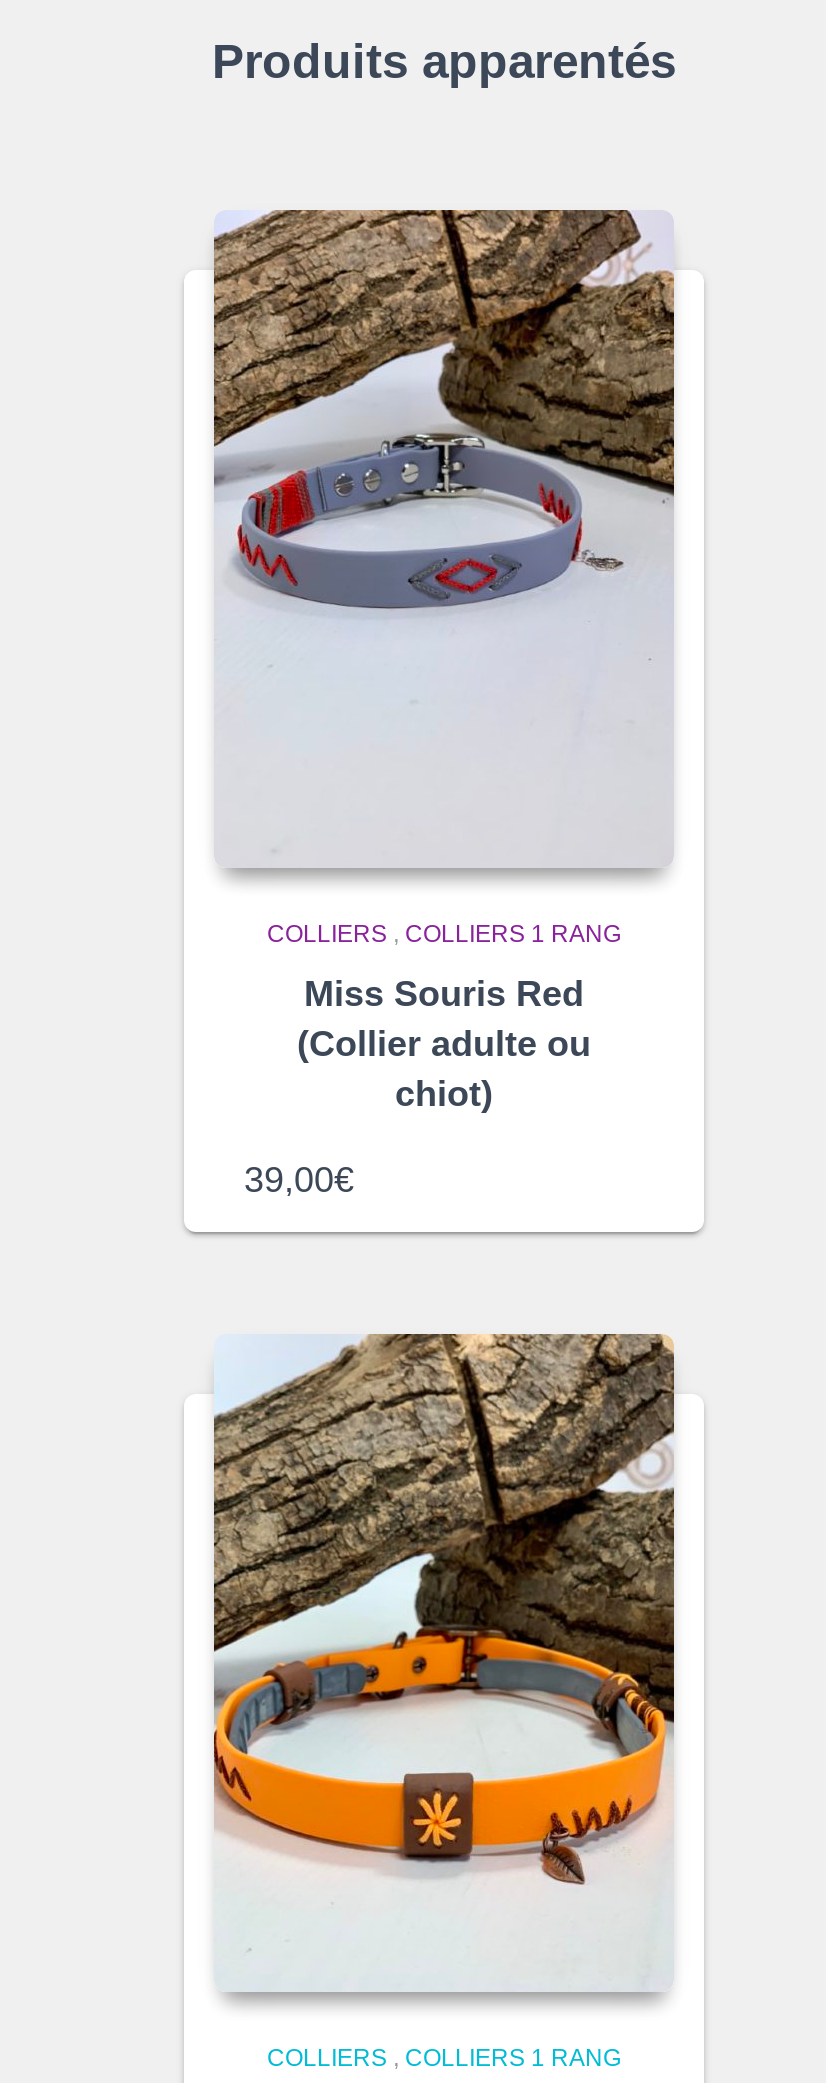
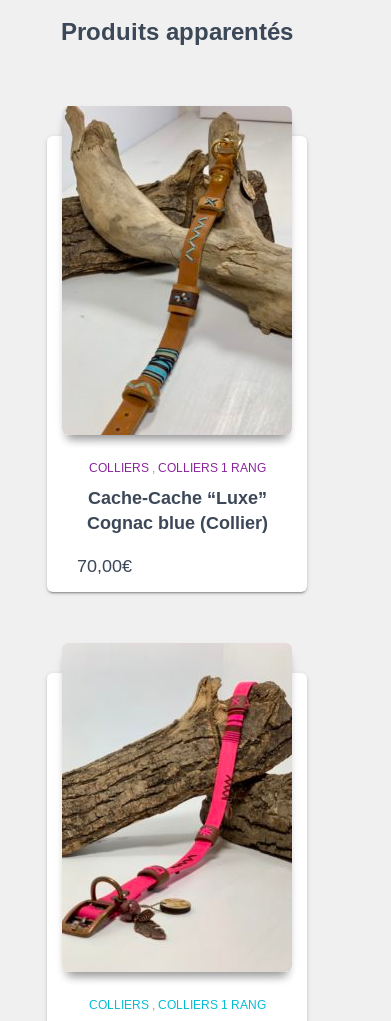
[212,208,676,868] [image] -> [61,105,293,436] [image]
[297,975,591,1115] Miss Souris Red | (Collier adulte ou | chiot) -> [86,488,267,533] Cache-Cache “Luxe” | Cognac blue (Collier)
[244,1161,354,1201] 39,00€ -> [77,556,132,576] 70,00€
[212,1332,676,1886] [image] -> [61,645,292,941] [image]

